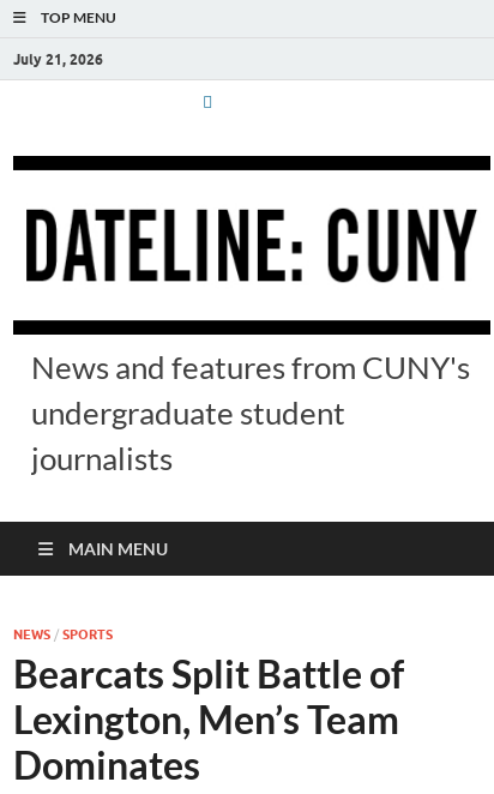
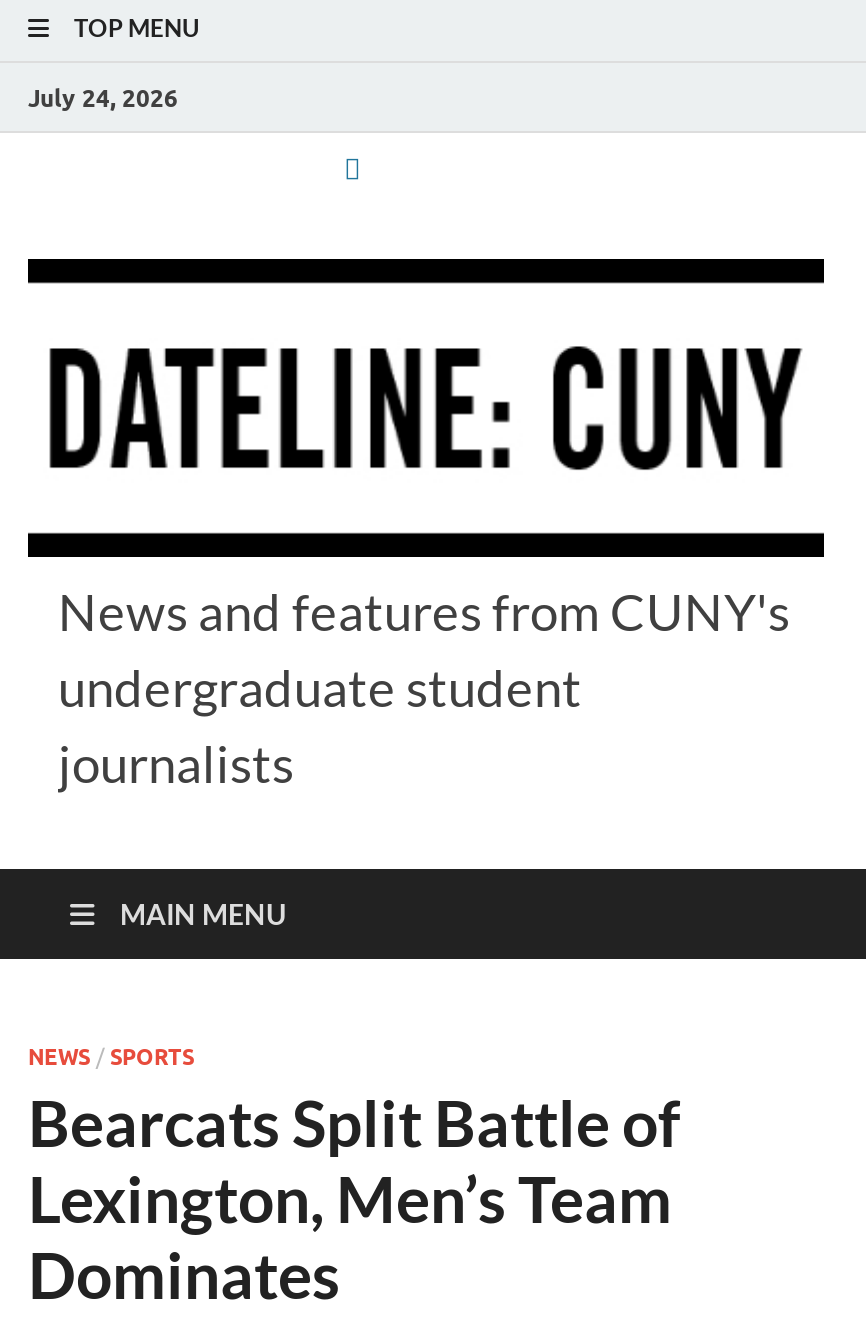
[13,50,103,68] July 21, 2026 -> [28,82,178,112] July 24, 2026

